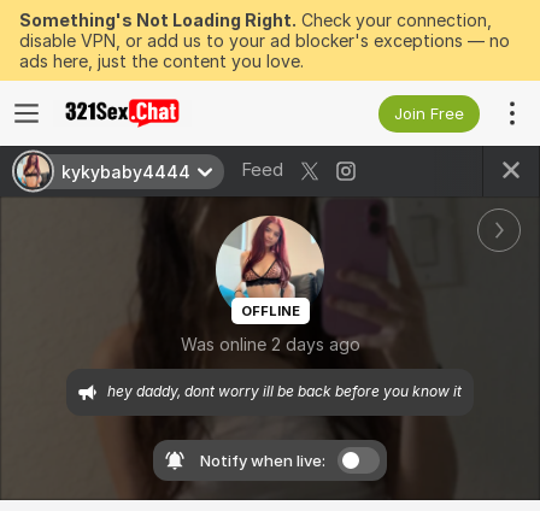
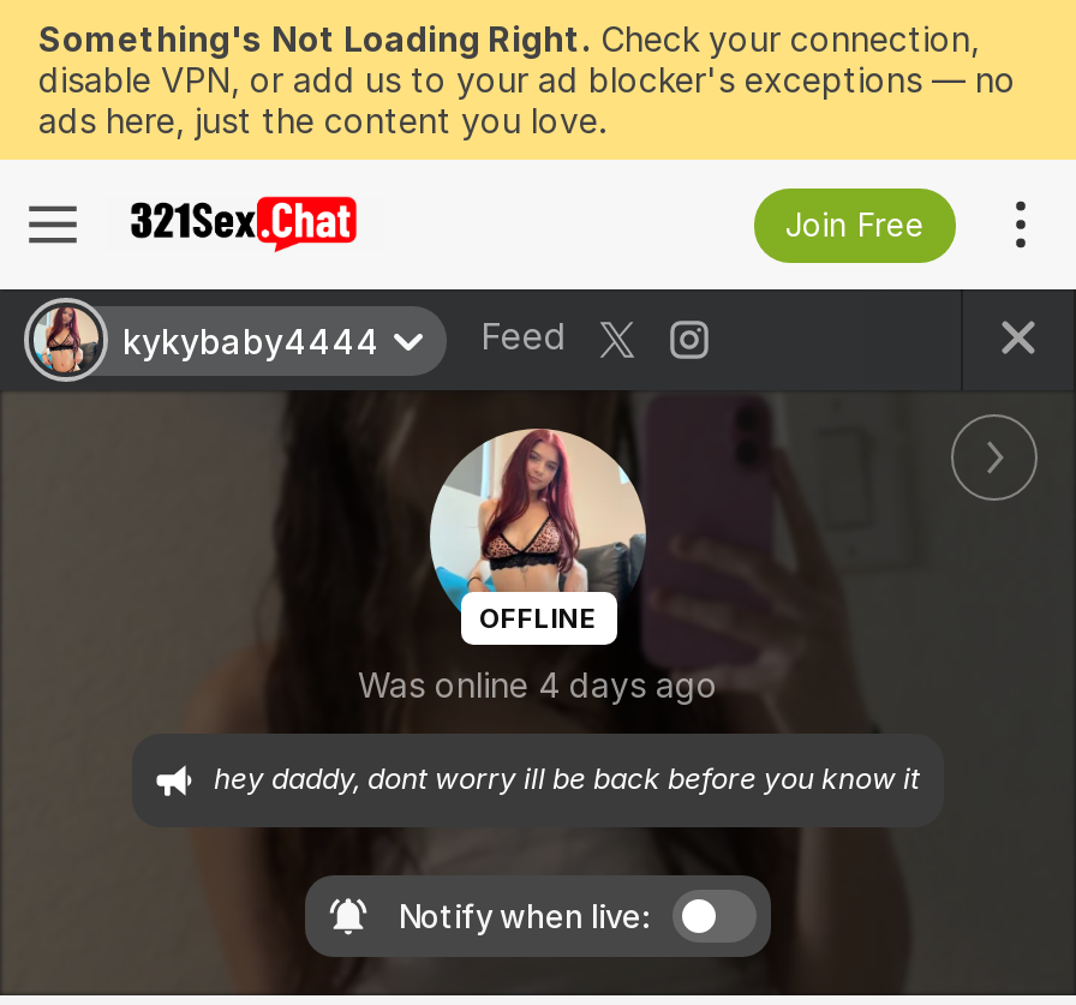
[180,334,360,355] Was online 2 days ago -> [358,665,718,706] Was online 4 days ago

